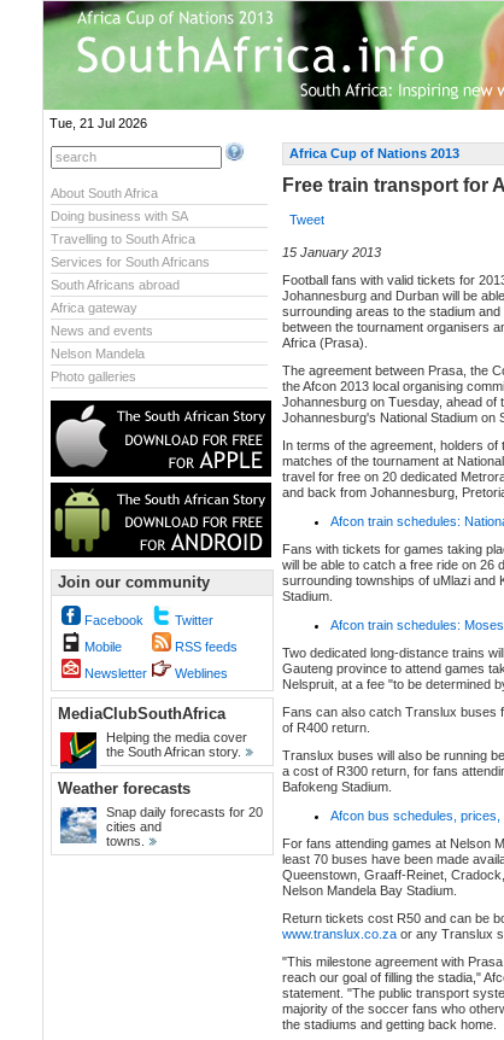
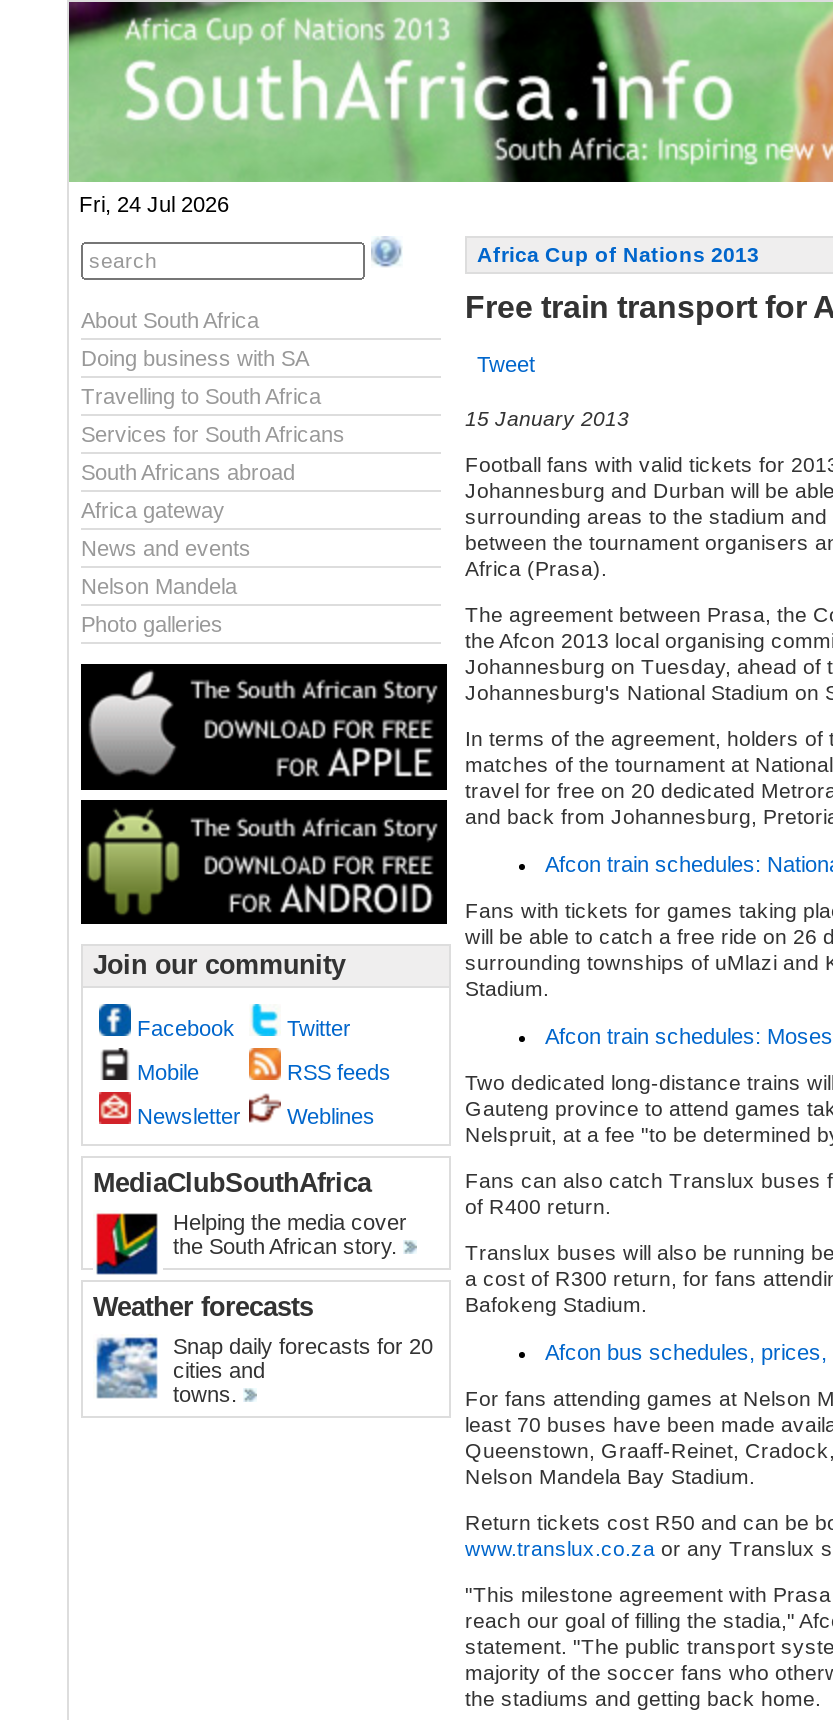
[49,116,147,130] Tue, 21 Jul 2026 -> [79,192,229,216] Fri, 24 Jul 2026

